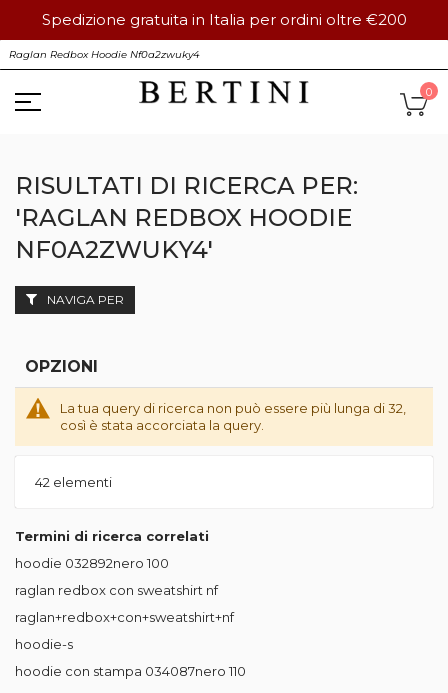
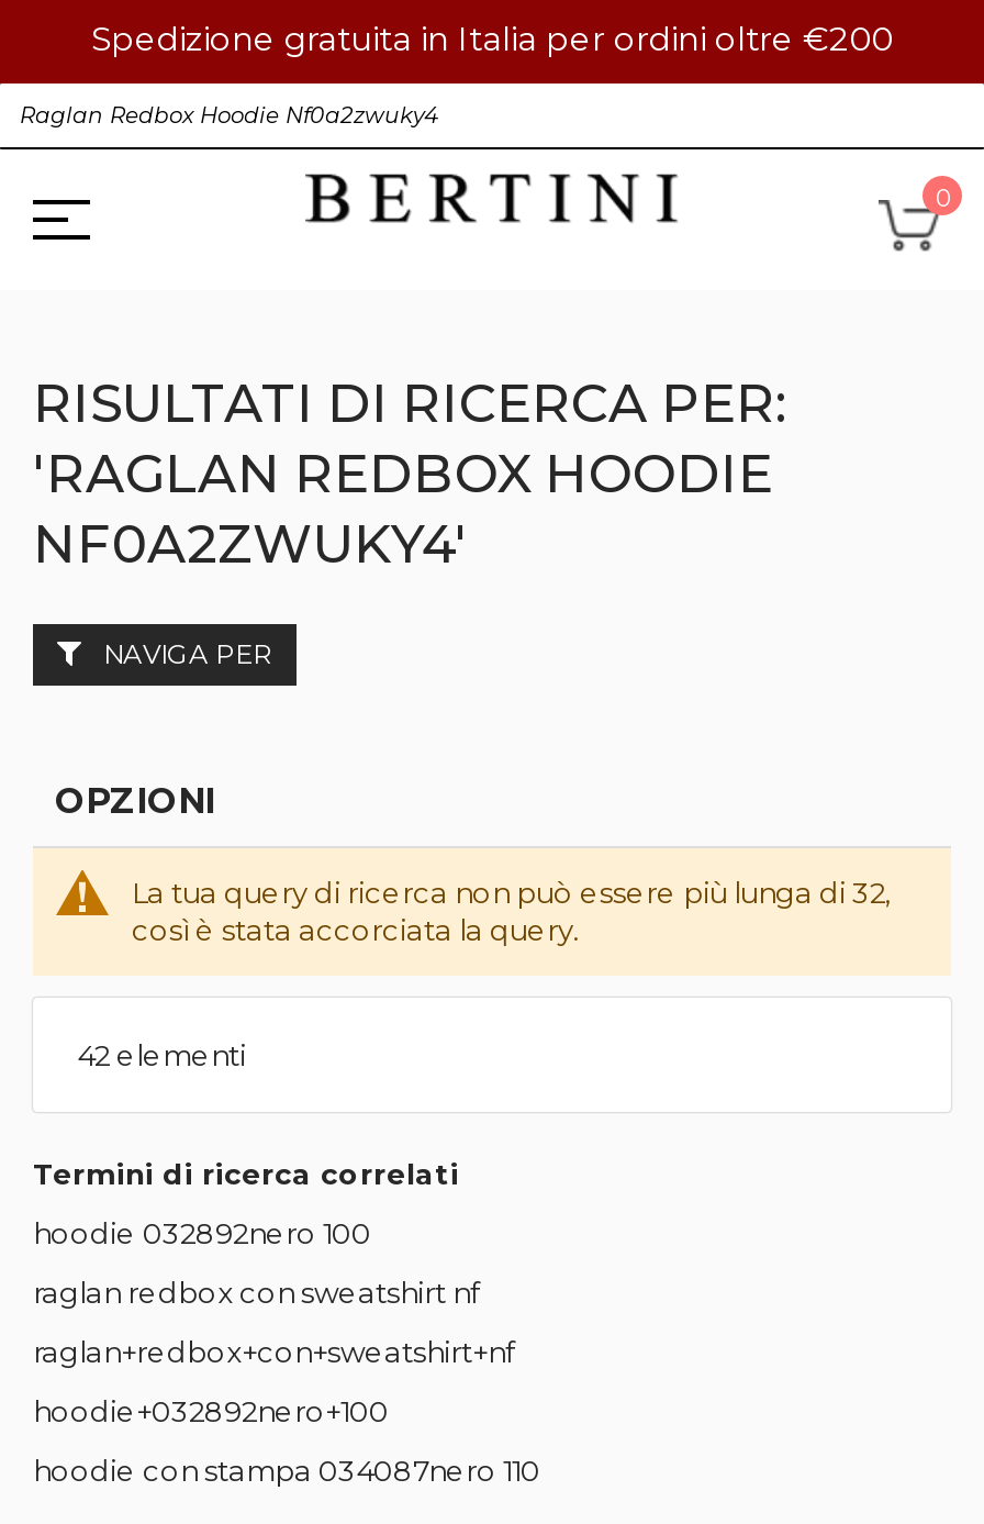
[15,636,73,652] hoodie-s -> [33,1393,389,1428] hoodie+032892nero+100

